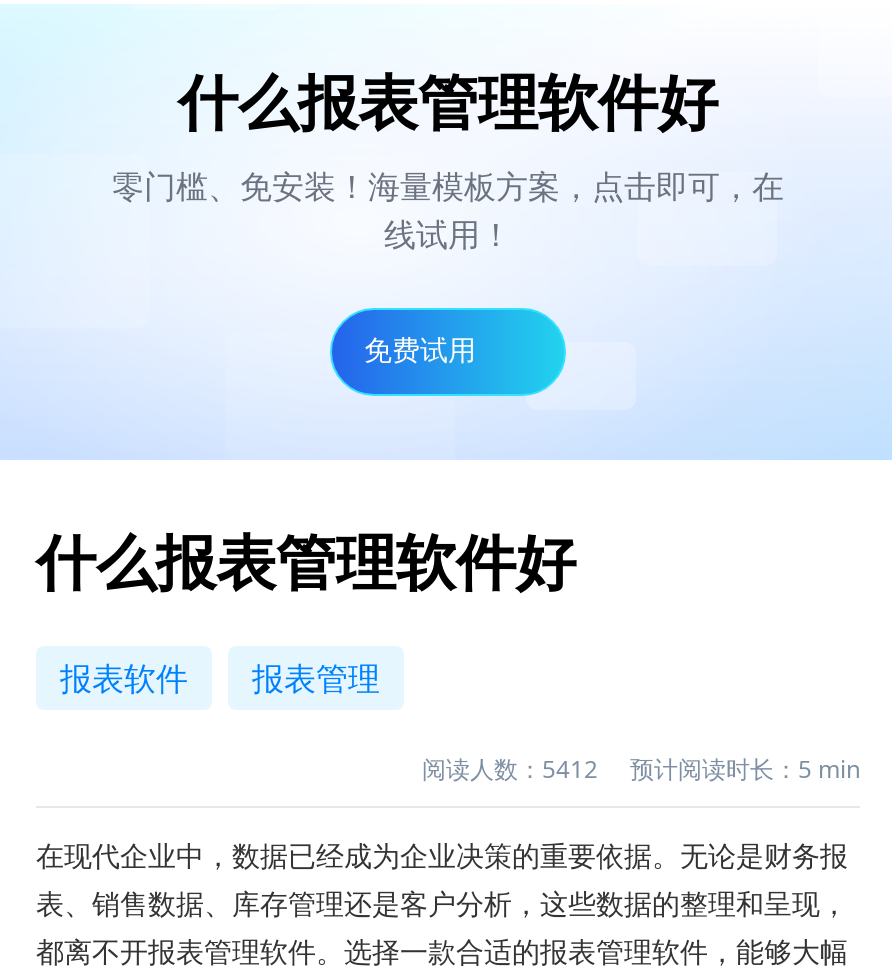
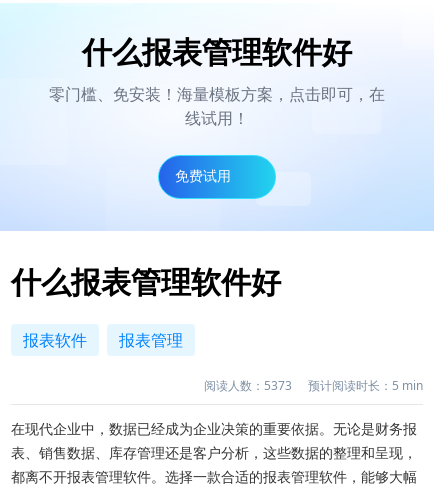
[422,752,860,786] 阅读人数：5412 预计阅读时长：5 min -> [204,377,423,394] 阅读人数：5373 预计阅读时长：5 min

